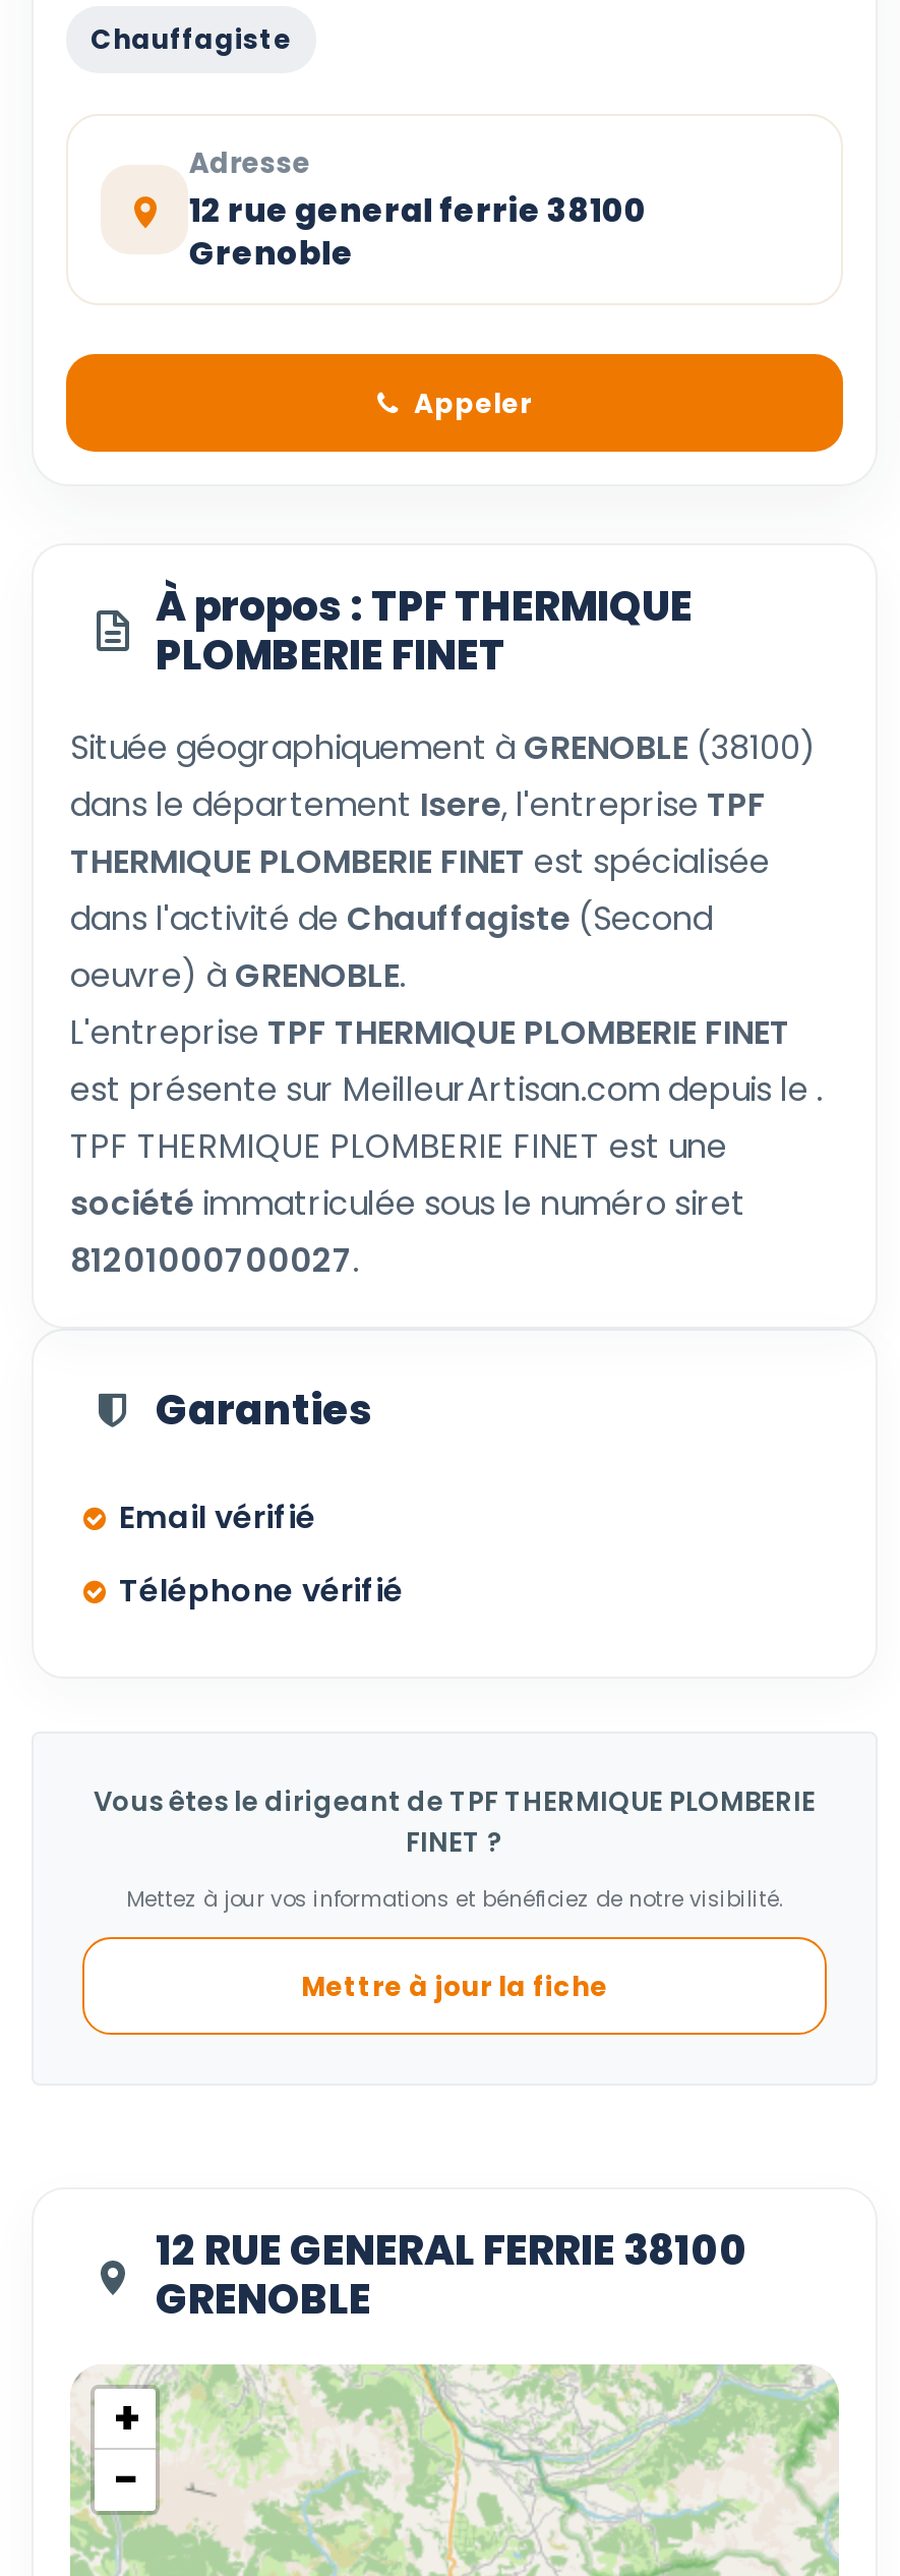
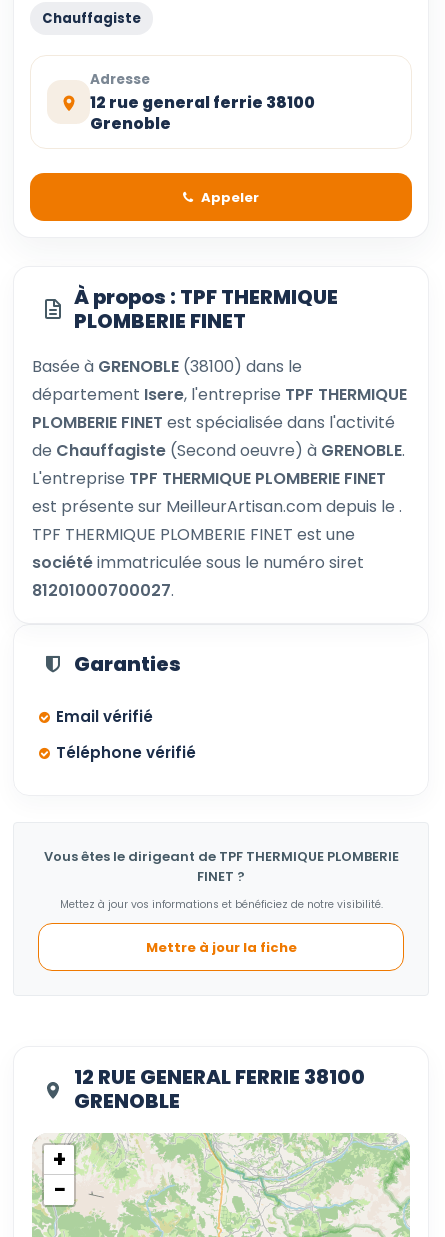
[70,724,817,999] Située géographiquement à GRENOBLE (38100) | dans le département Isere, l'entreprise TPF | THERMIQUE PLOMBERIE FINET est spécialisée | dans l'activité de Chauffagiste (Second | oeuvre) à GRENOBLE. -> [32,355,407,462] Basée à GRENOBLE (38100) dans le | département Isere, l'entreprise TPF THERMIQUE | PLOMBERIE FINET est spécialisée dans l'activité | de Chauffagiste (Second oeuvre) à GRENOBLE.

